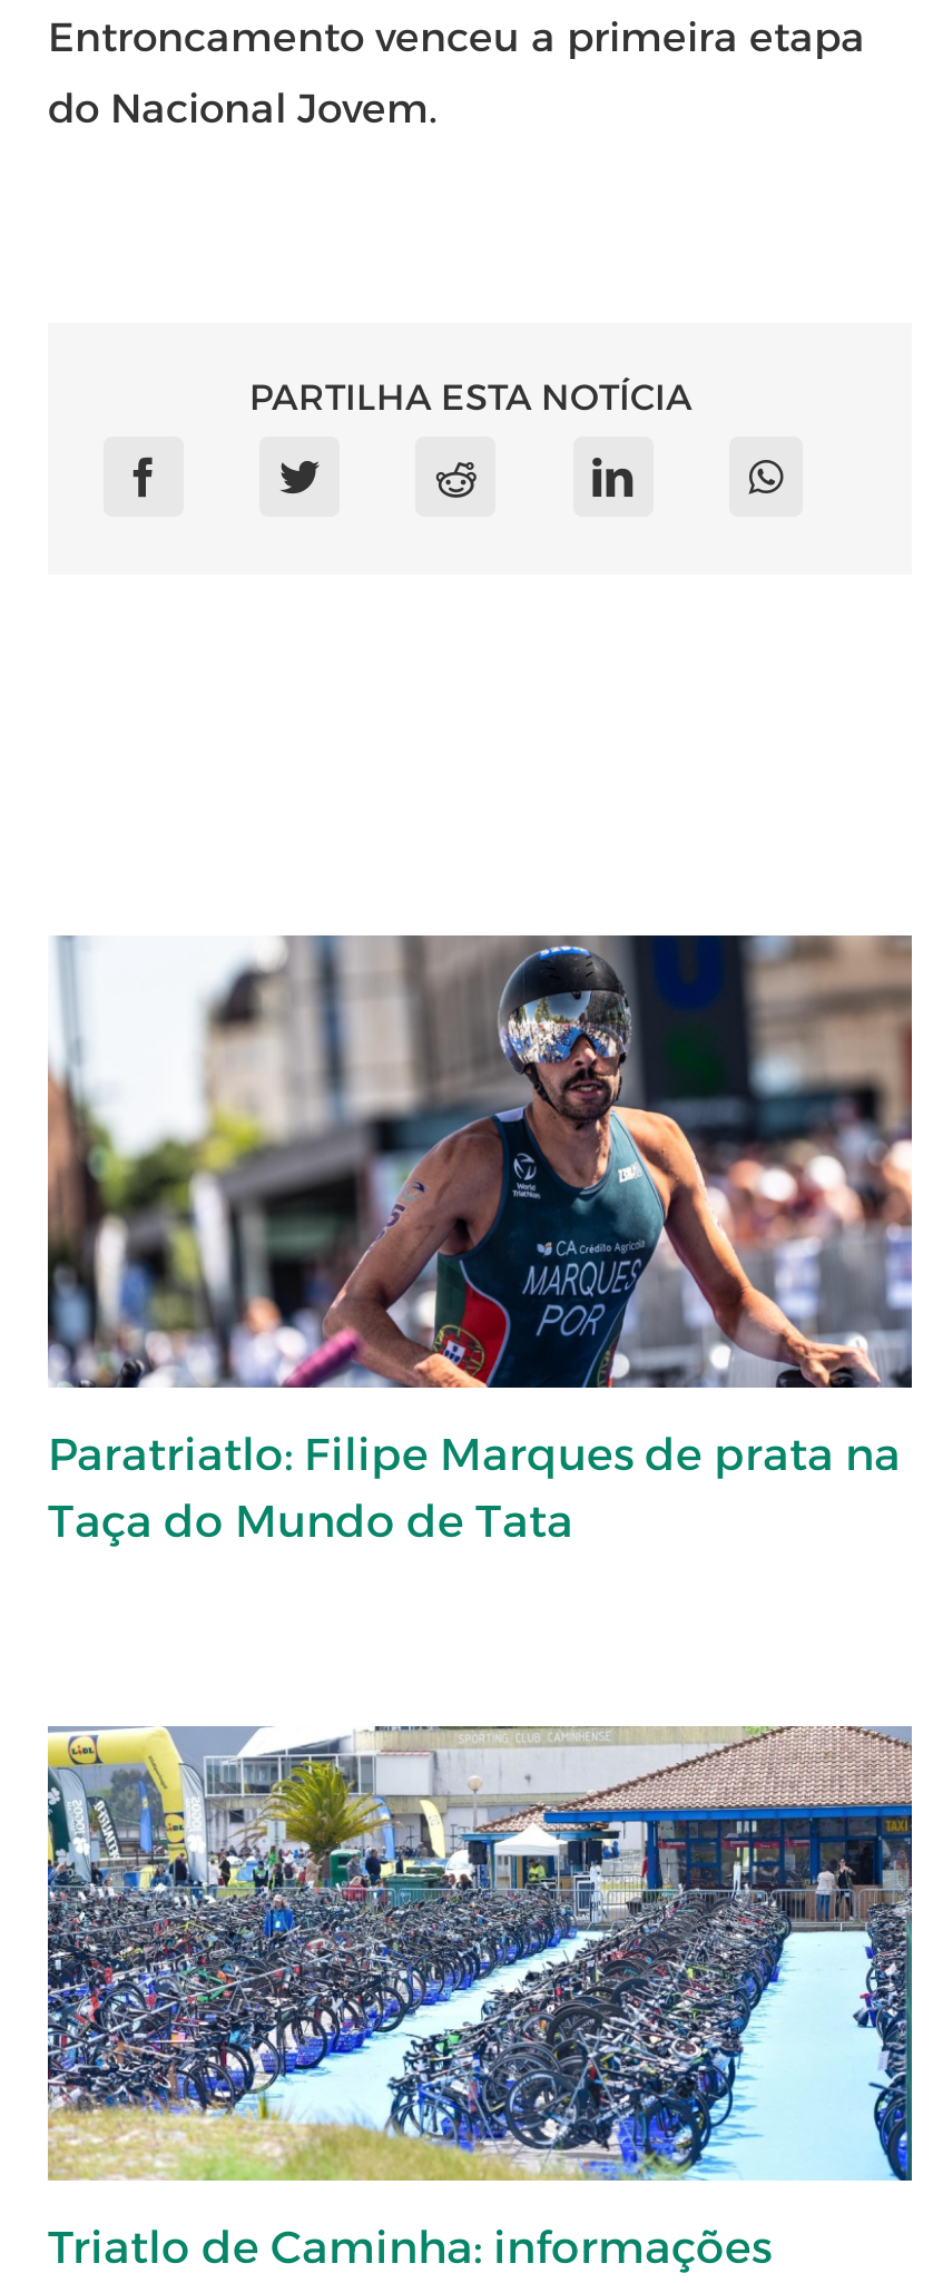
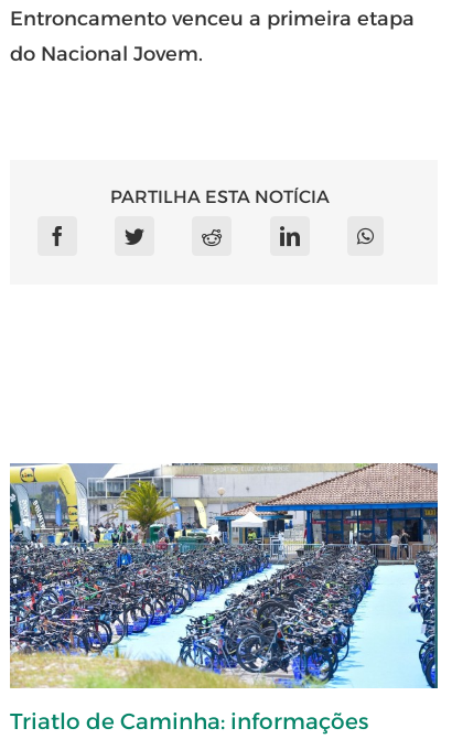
[46,933,914,1548] [image] | Paratriatlo: Filipe Marques de prata na | Taça do Mundo de Tata -> none

